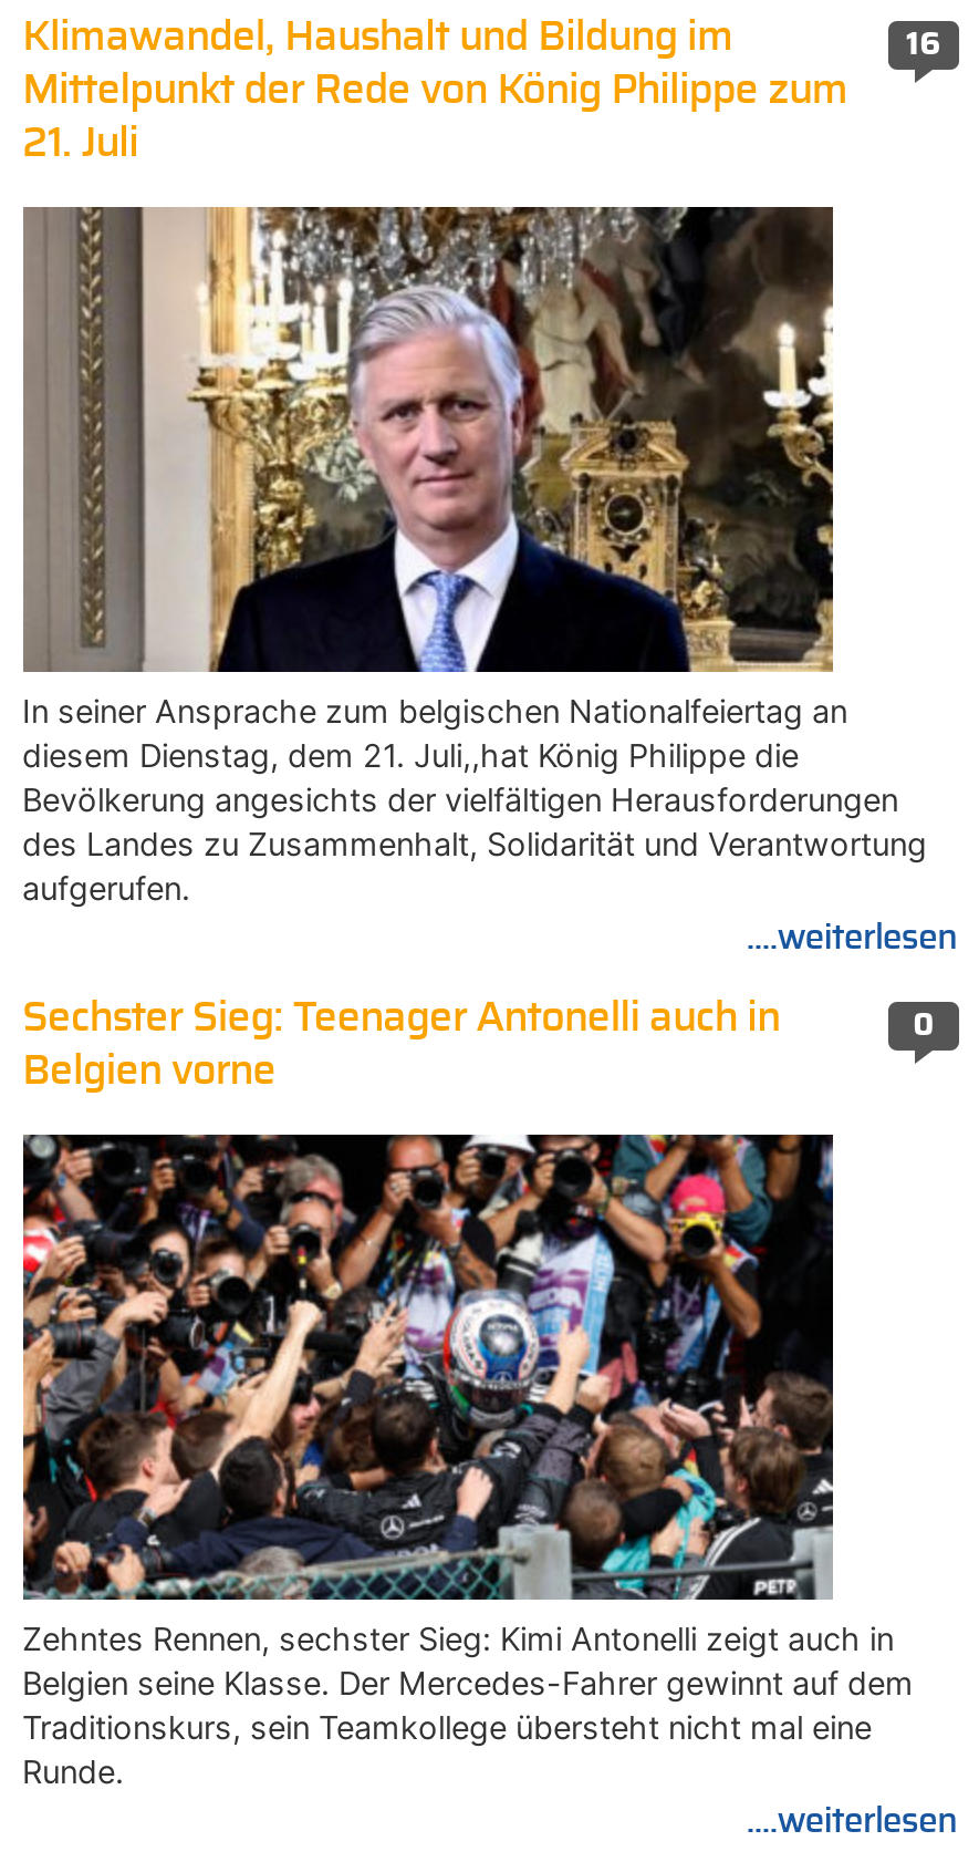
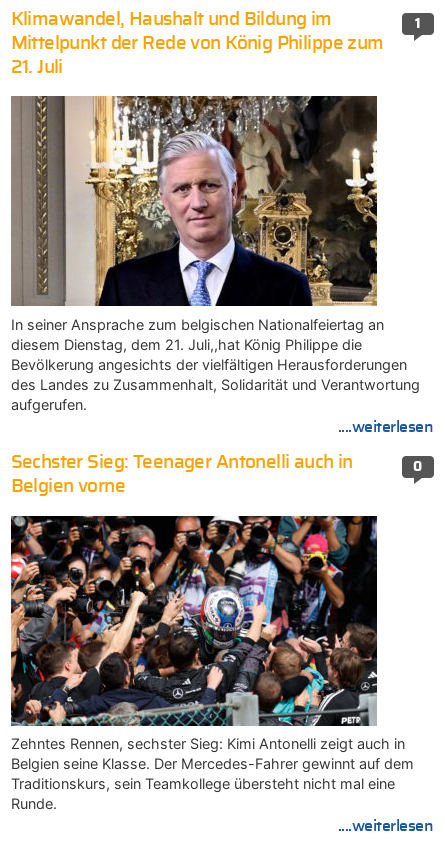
[906,28,940,61] 16 -> [415,16,421,31] 1

